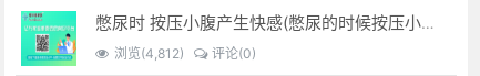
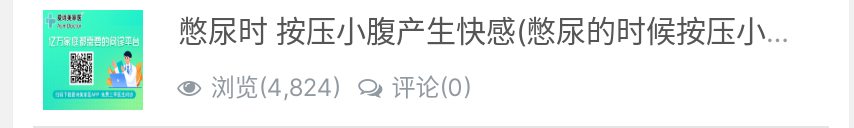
[114,46,256,62] 浏览(4,812) 评论(0) -> [211,73,472,103] 浏览(4,824) 评论(0)

